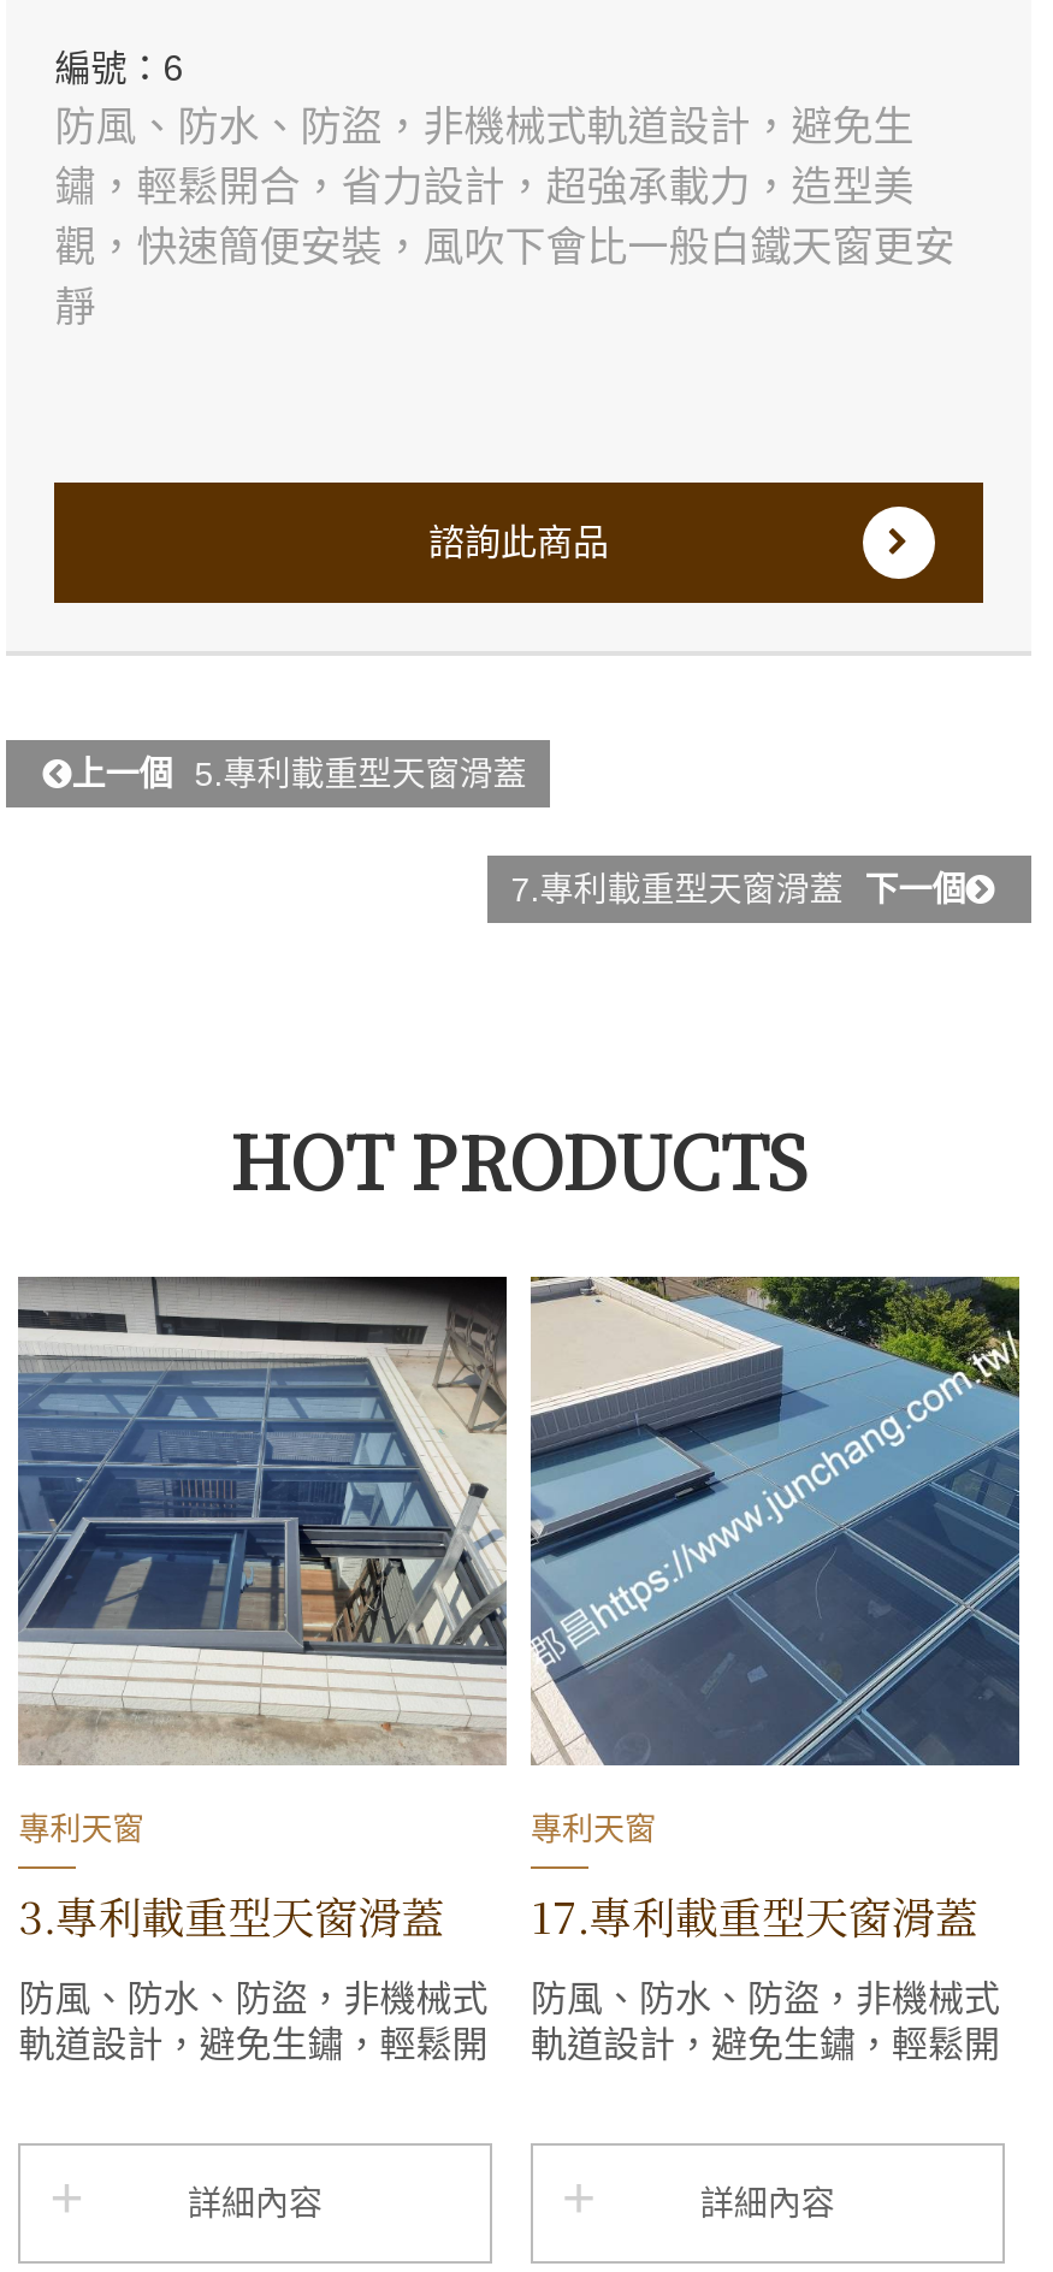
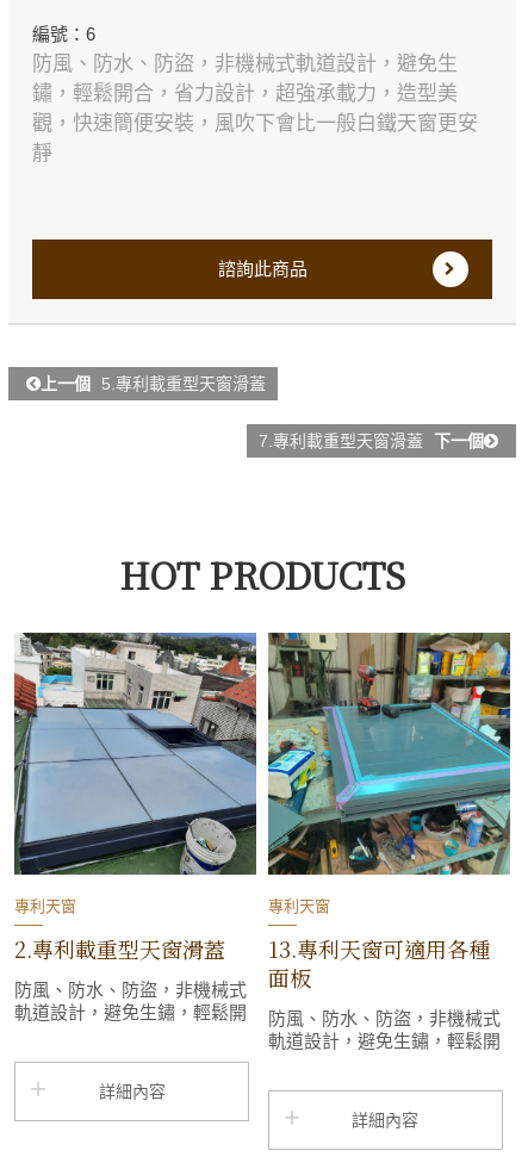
[16,1274,509,1763] [image] -> [13,632,257,875] [image]
[528,1274,1022,1768] [image] -> [267,633,511,876] [image]
[19,1883,445,1945] 3.專利載重型天窗滑蓋 -> [15,933,226,964] 2.專利載重型天窗滑蓋
[531,1883,978,1945] 17.專利載重型天窗滑蓋 -> [268,933,490,992] 13.專利天窗可適用各種 | 面板

